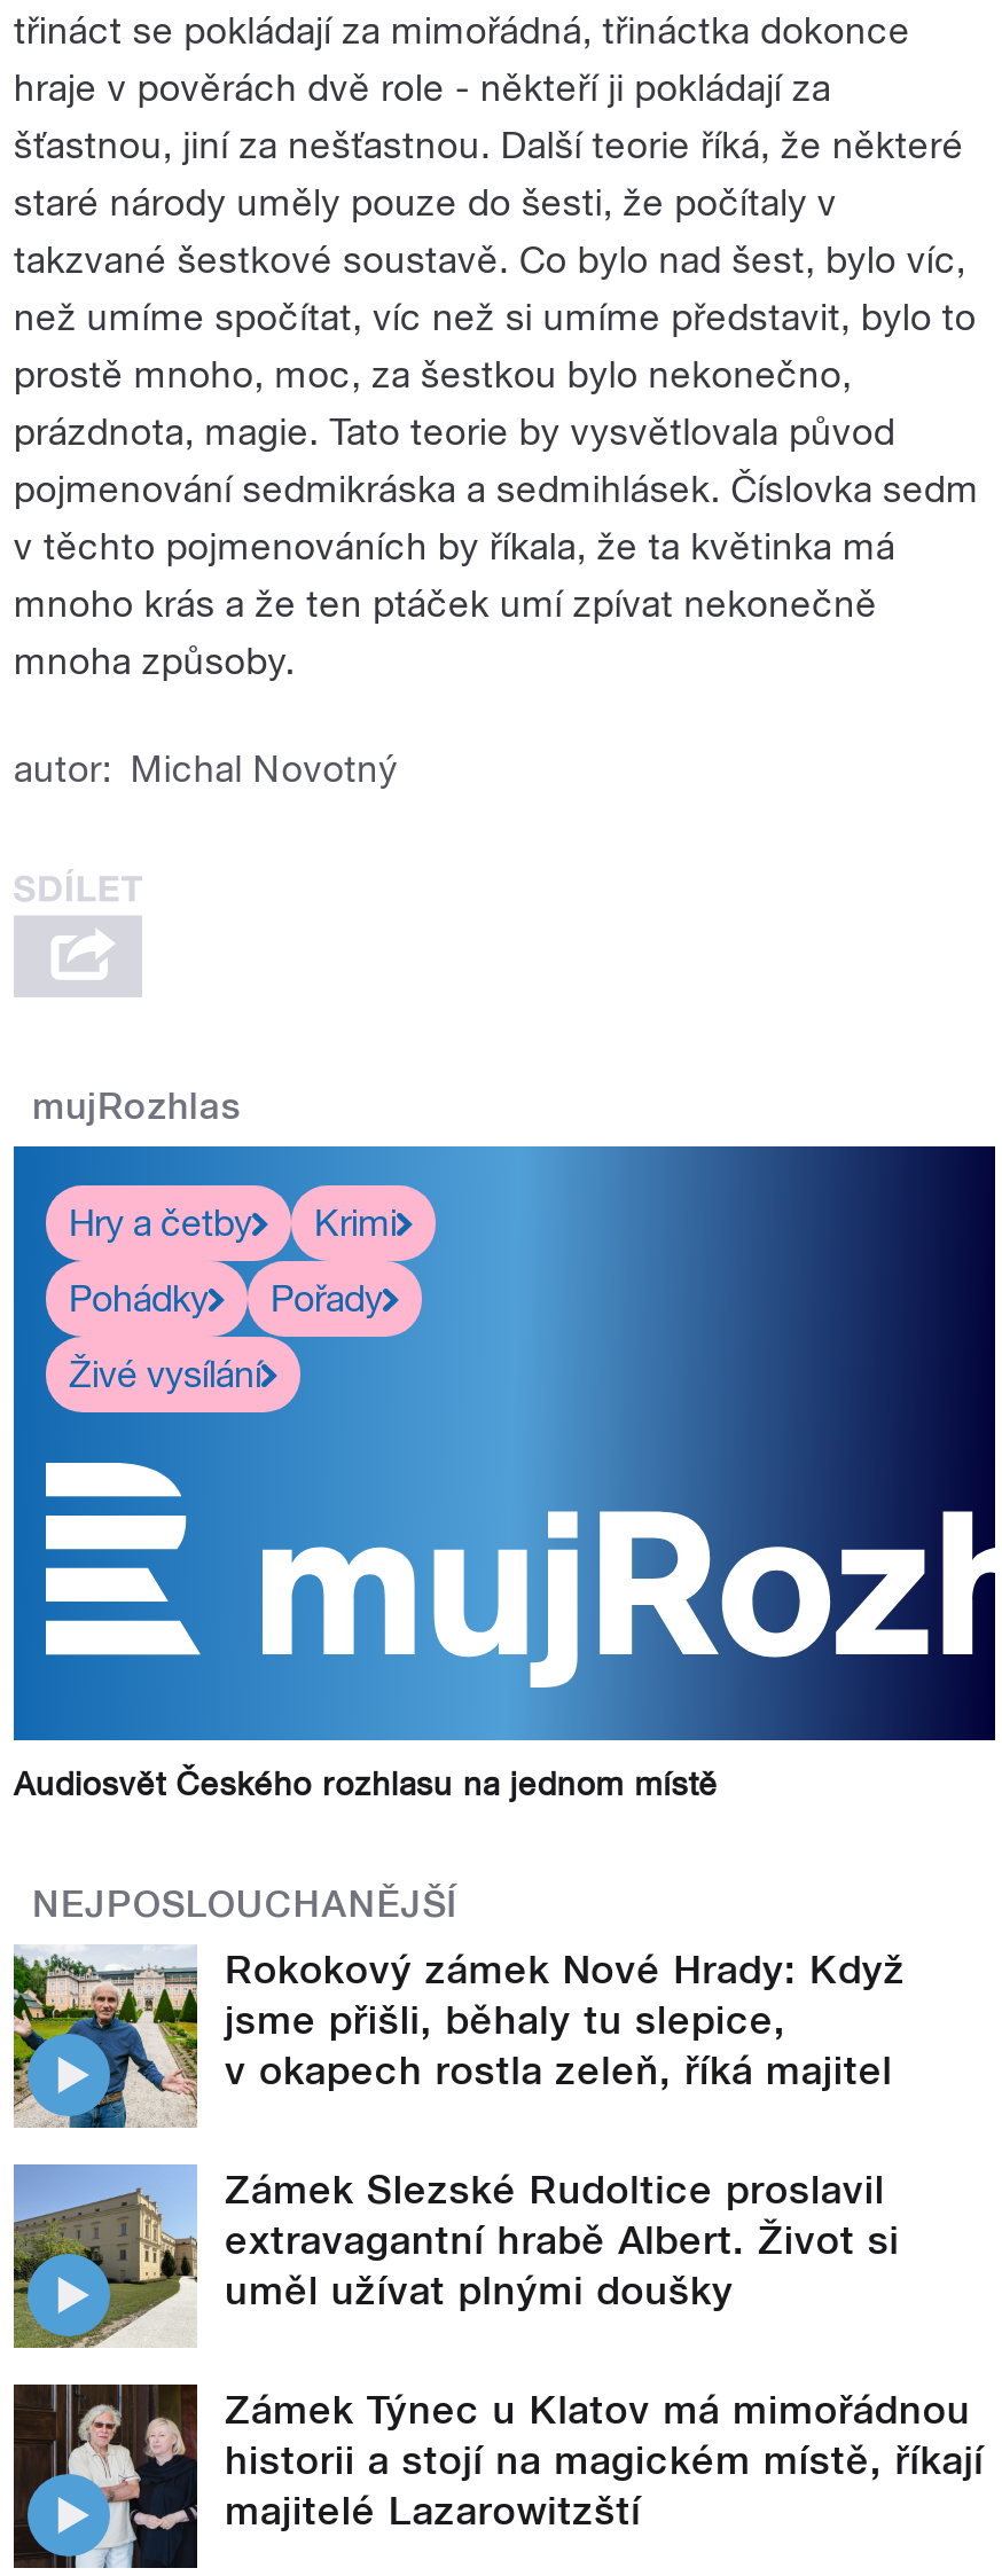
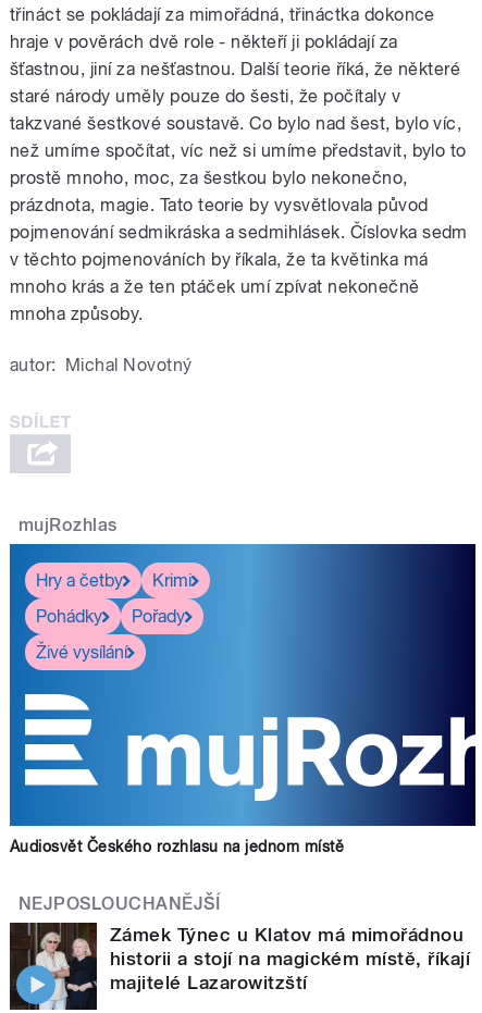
[11,1944,905,2314] [image] | Rokokový zámek Nové Hrady: Když | jsme přišli, běhaly tu slepice, | v okapech rostla zeleň, říká majitel | Zámek Slezské Rudoltice proslavil | extravagantní hrabě Albert. Život si | uměl užívat plnými doušky -> none
[11,2162,193,2350] [image] -> none

